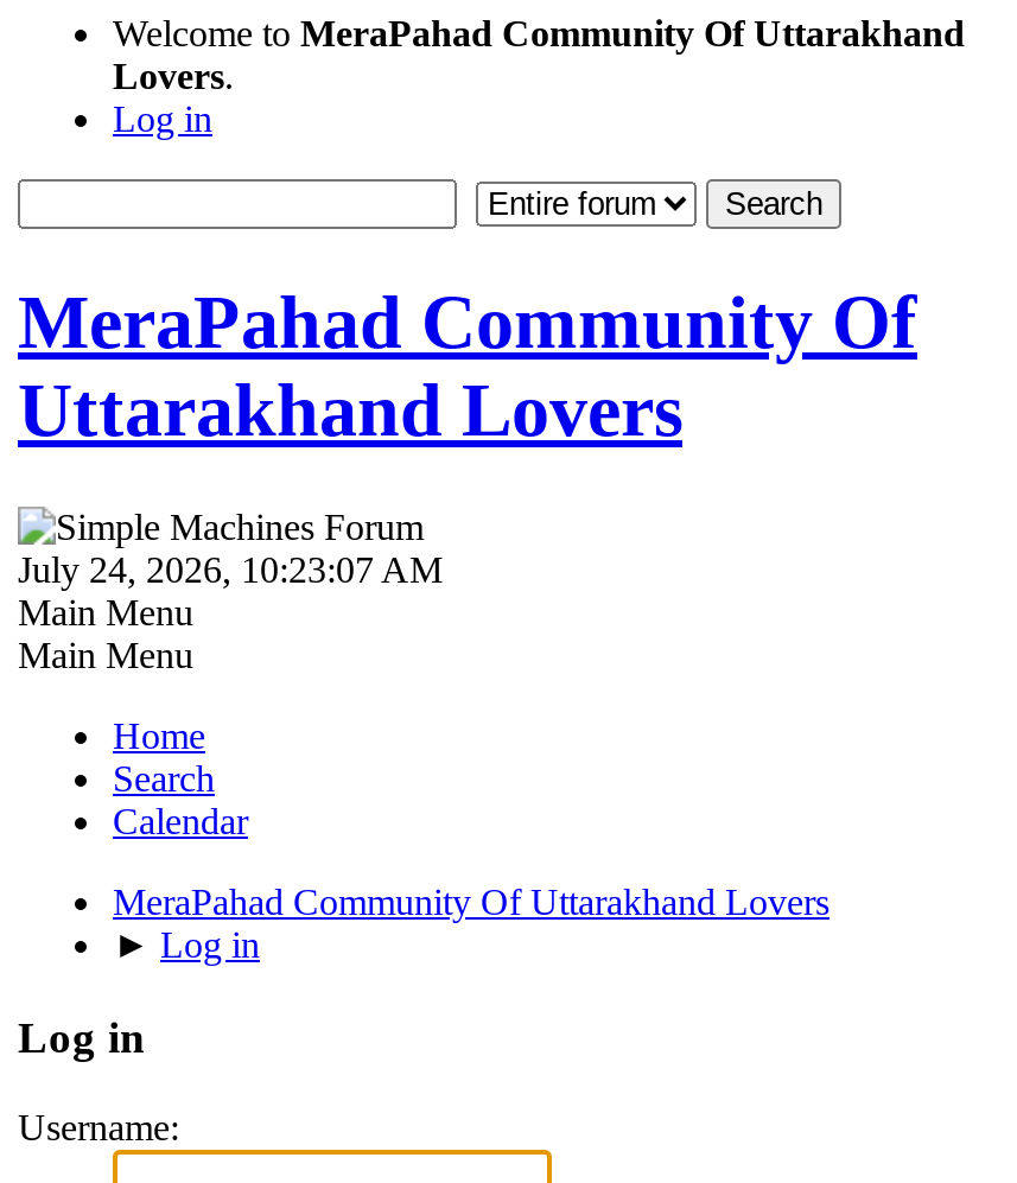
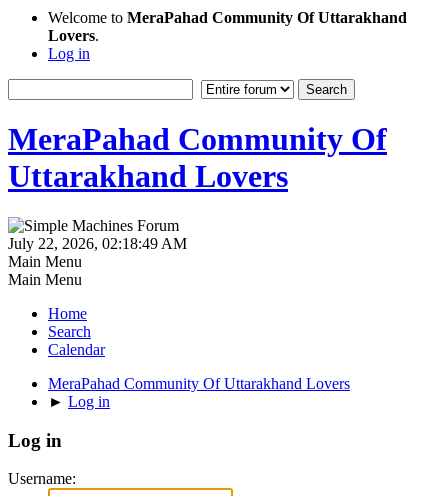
[18,549,443,589] July 24, 2026, 10:23:07 AM -> [8,235,187,252] July 22, 2026, 02:18:49 AM

